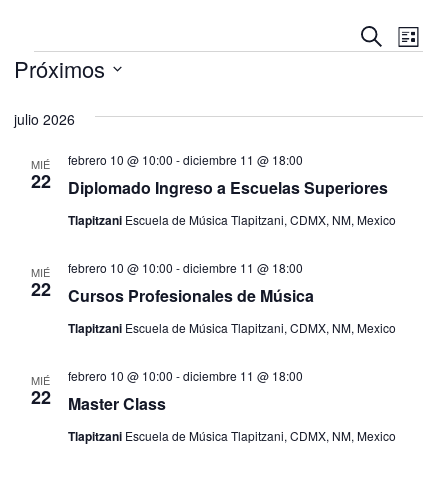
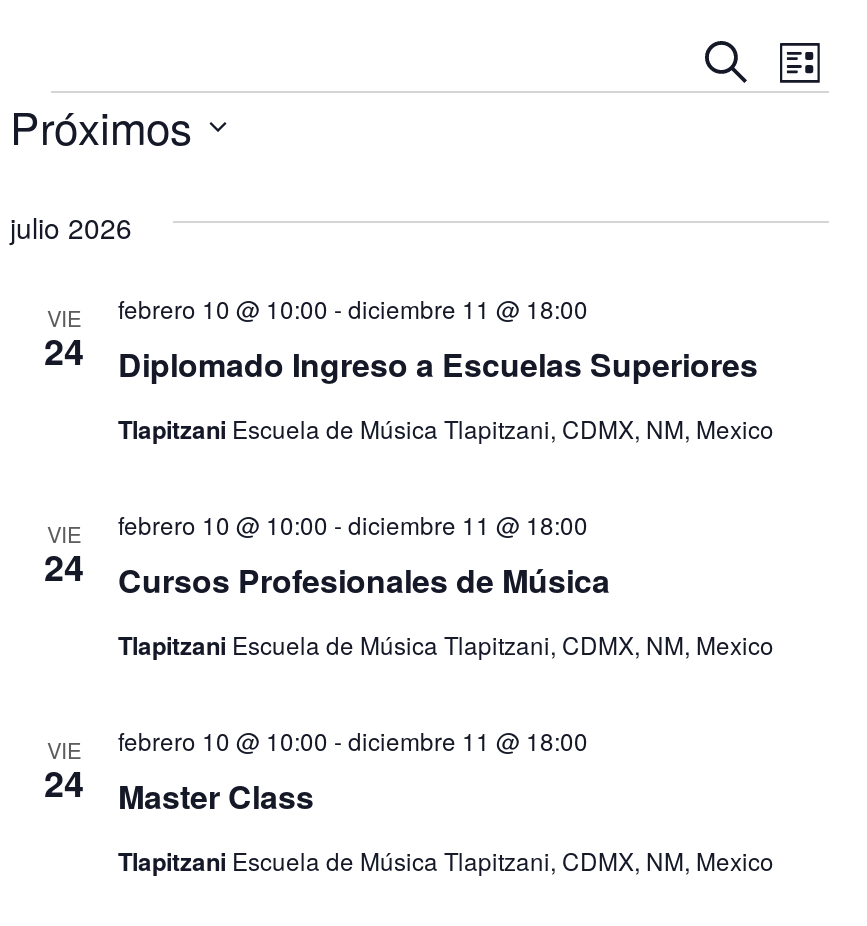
[30,156,50,194] MIÉ | 22 -> [44,301,84,377] VIE | 24
[30,264,50,302] MIÉ | 22 -> [44,517,84,593] VIE | 24
[30,372,50,410] MIÉ | 22 -> [44,733,84,809] VIE | 24

